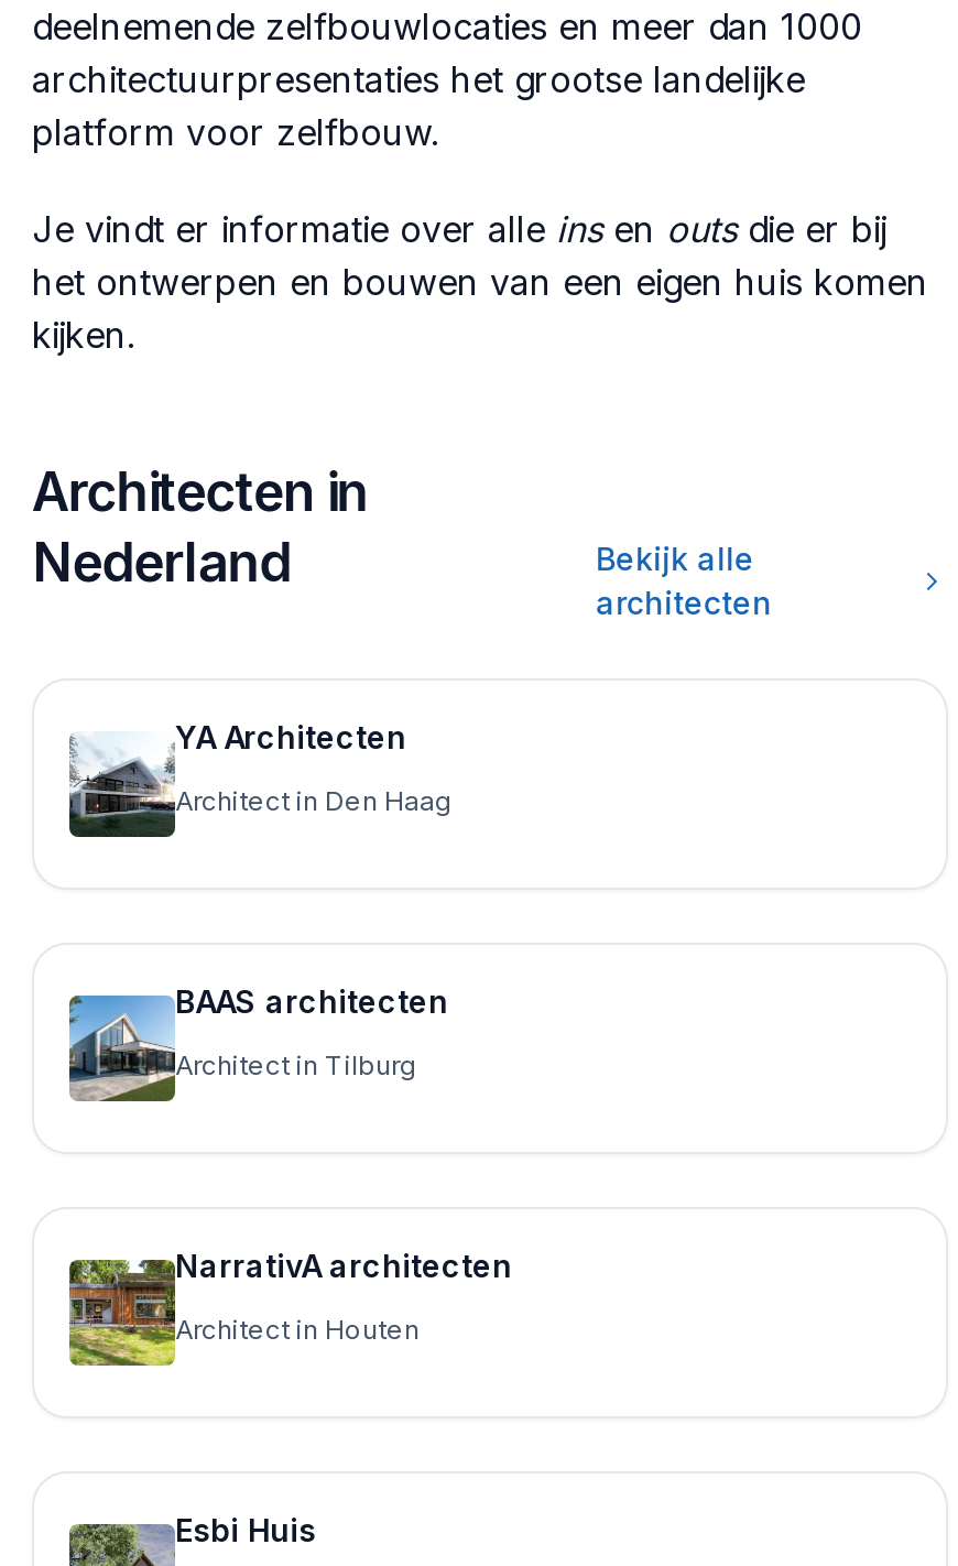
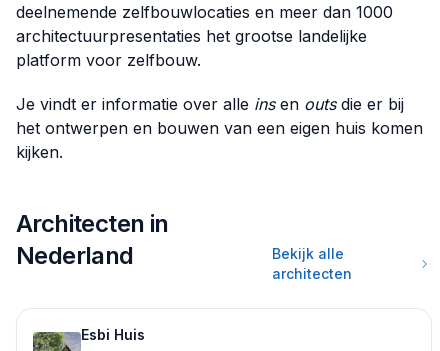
[67,718,453,839] [image] | YA Architecten | Architect in Den Haag -> none
[67,982,448,1103] [image] | BAAS architecten | Architect in Tilburg -> none
[67,1247,512,1368] [image] | NarrativA architecten | Architect in Houten -> none

